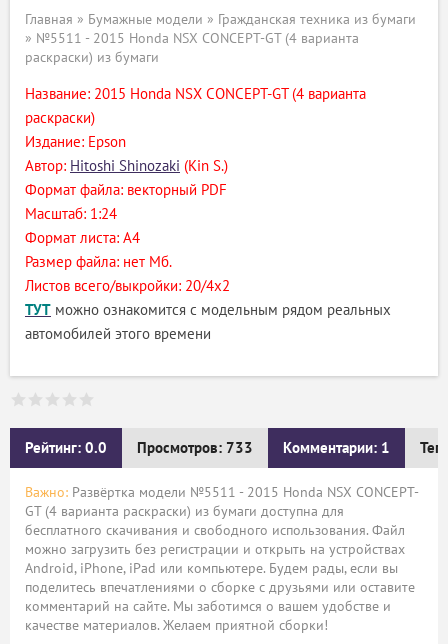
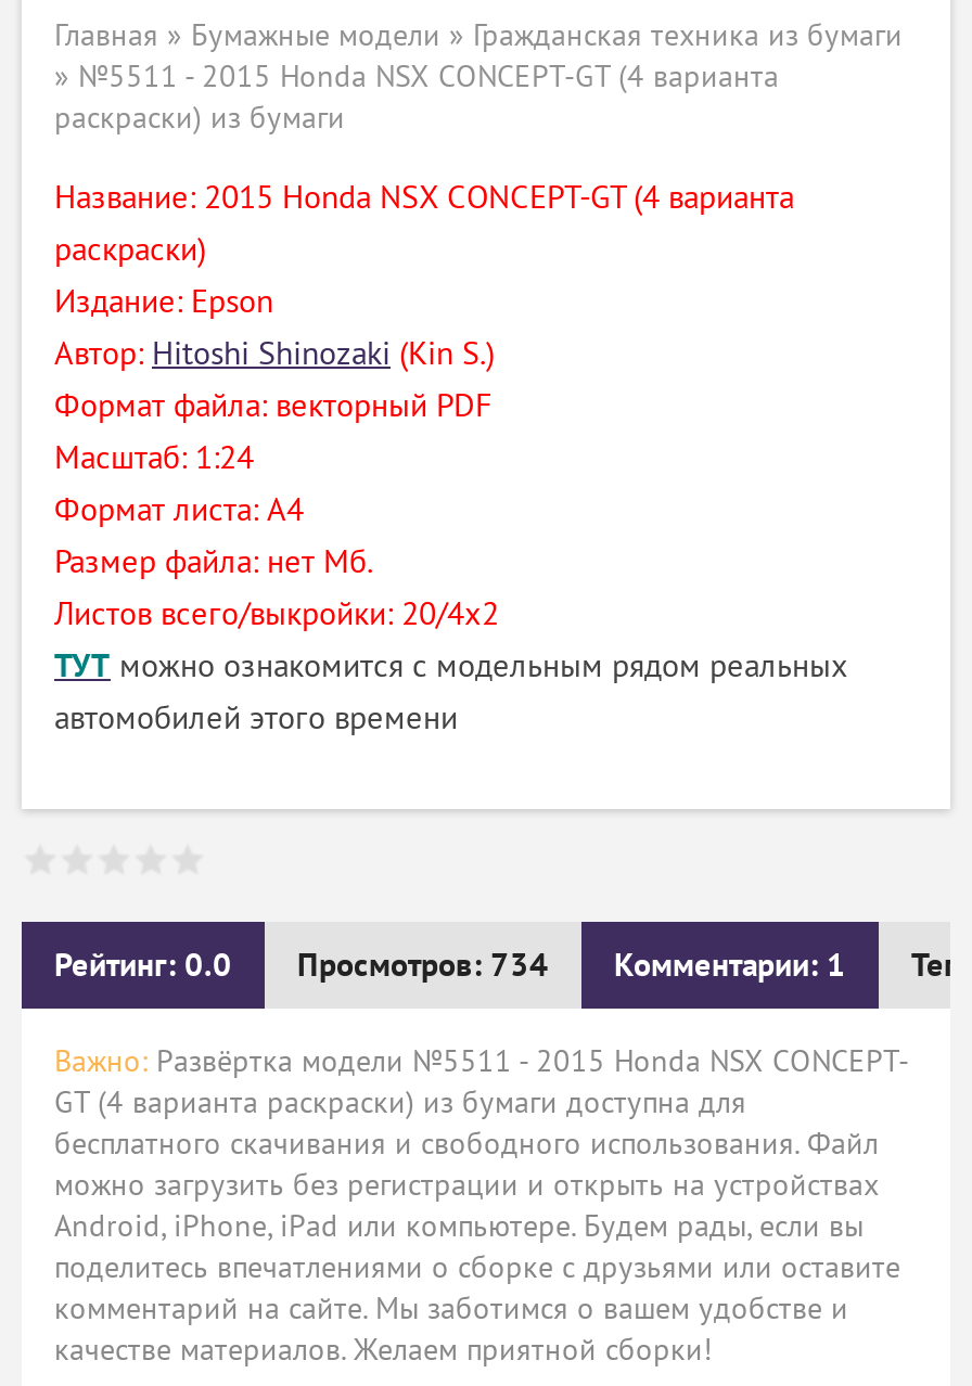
[137,438,253,456] Просмотров: 733 -> [297,945,549,984] Просмотров: 734

